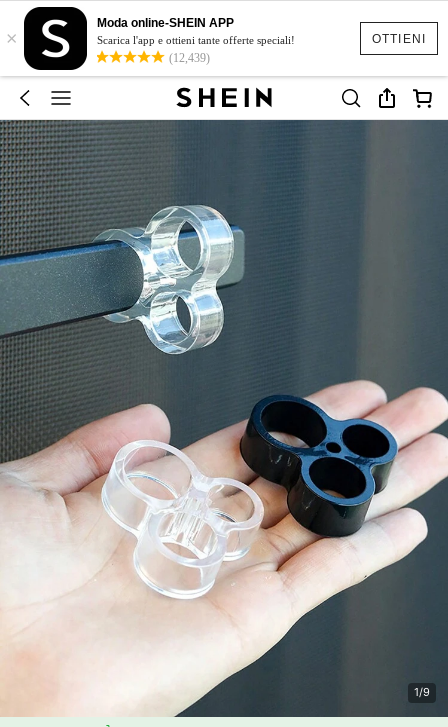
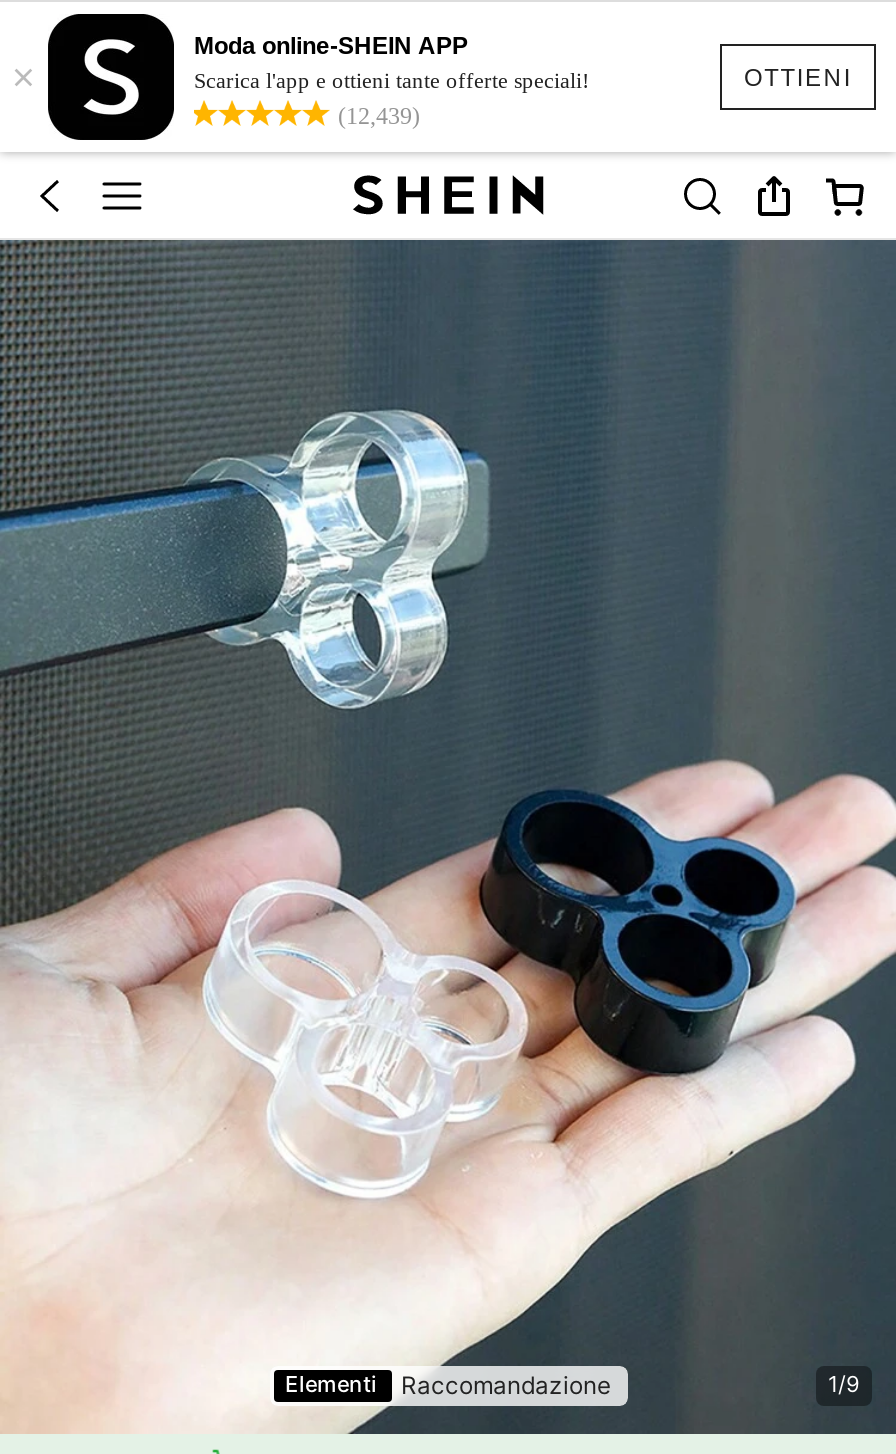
none -> [285,1370,611,1400] Elementi | Raccomandazione

